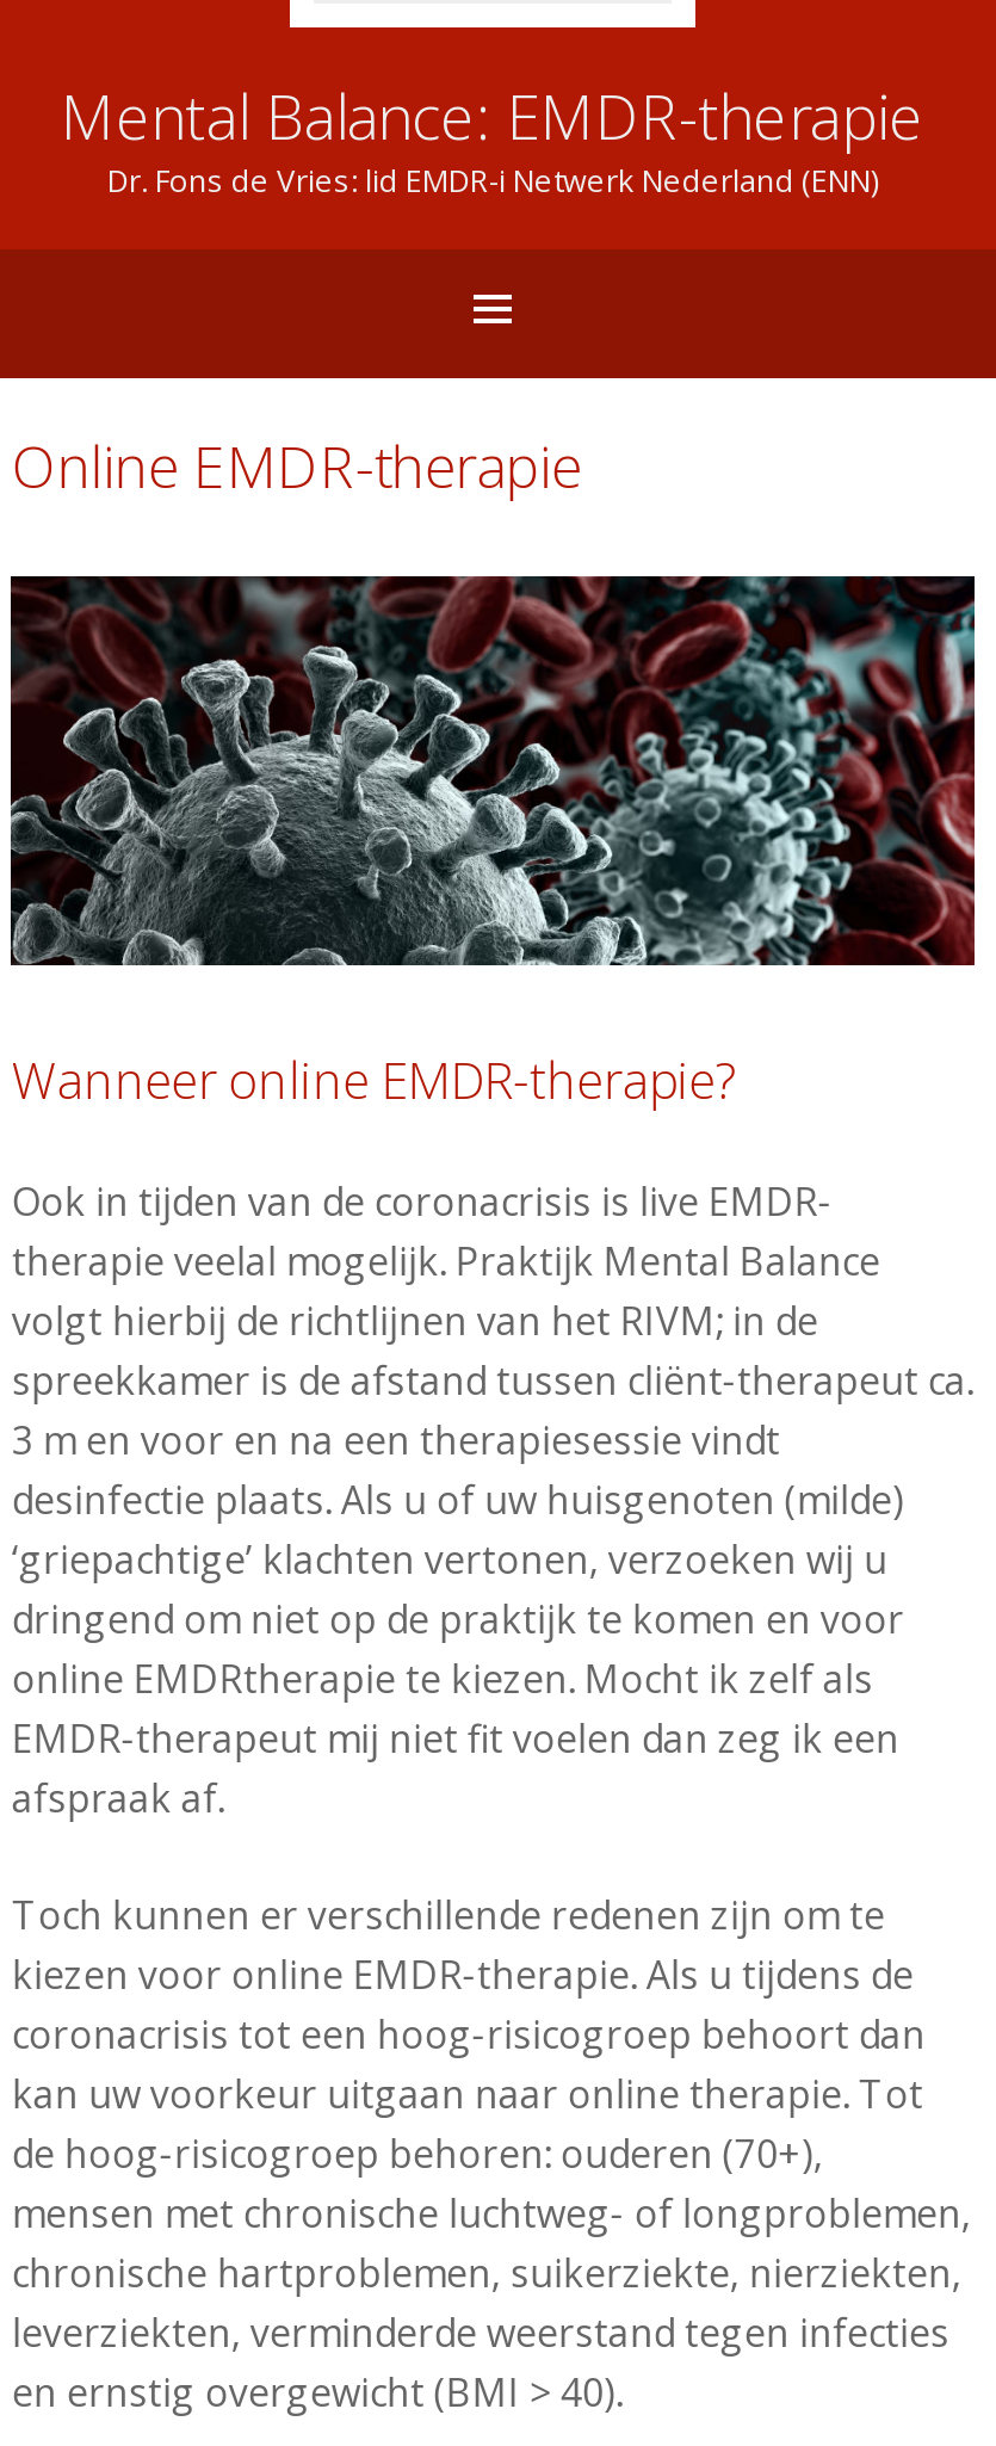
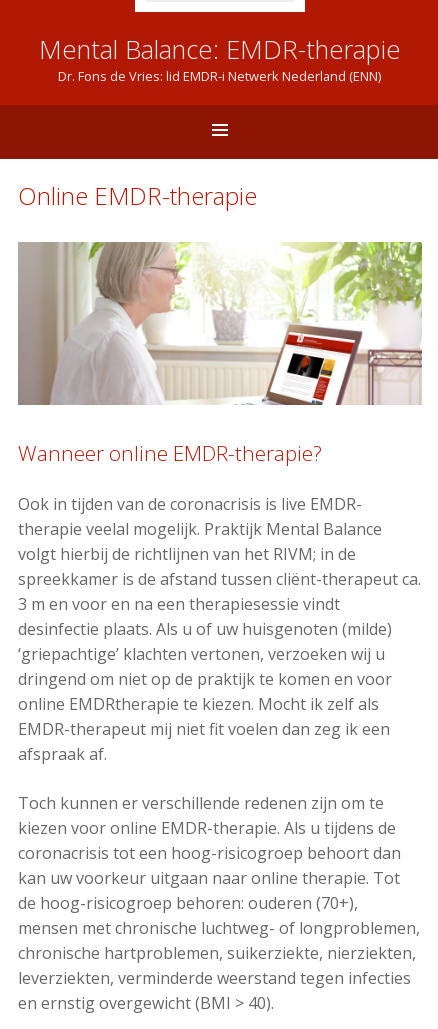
[11,574,977,968] [image] -> [19,241,423,405] [image]

